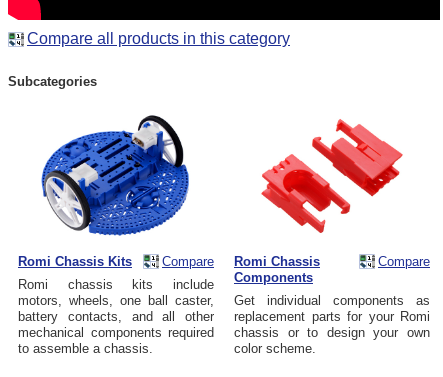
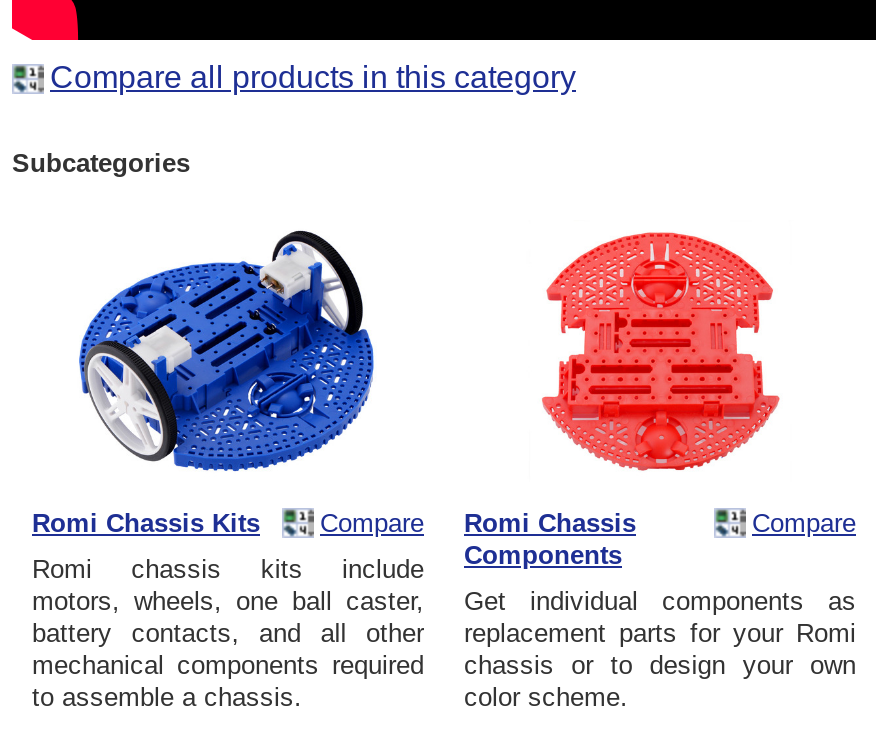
[261,116,403,235] [image] -> [520,230,800,472] [image]

